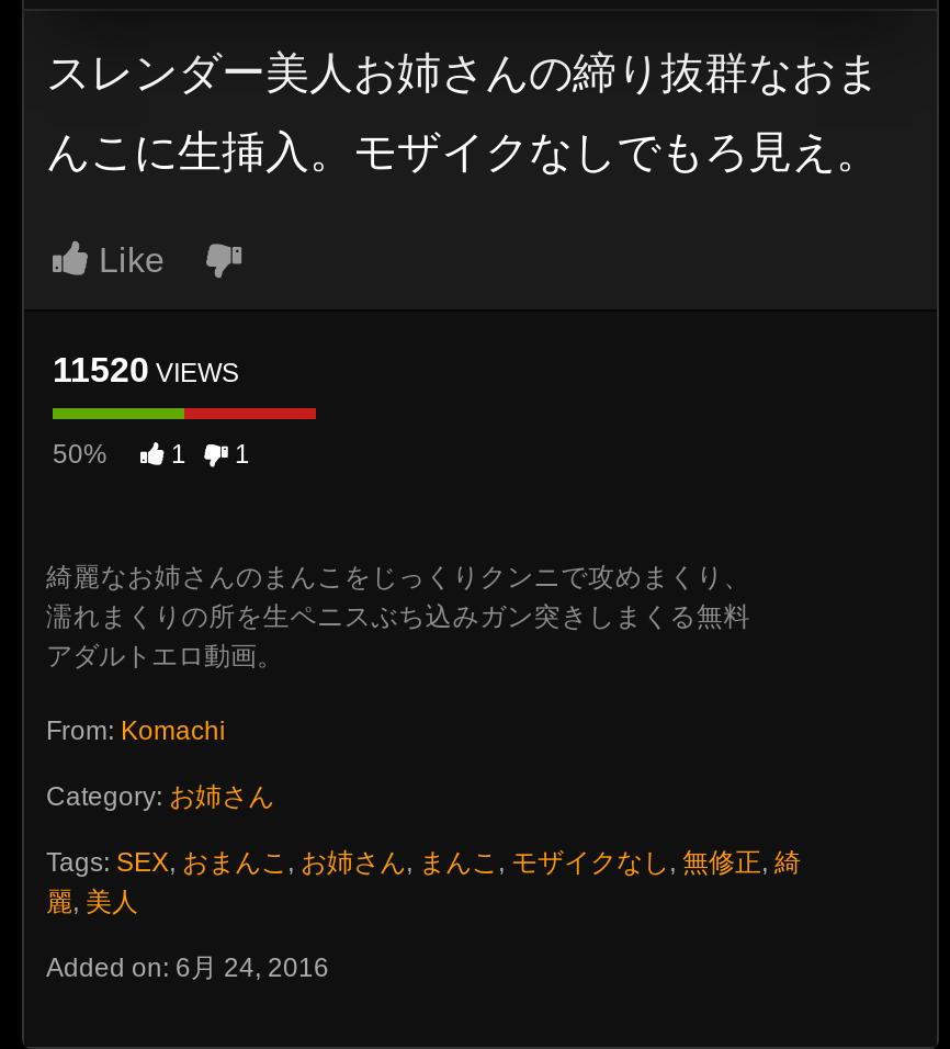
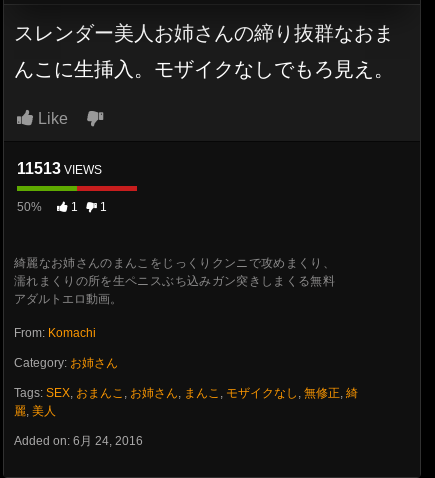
[53,350,239,388] 11520 VIEWS -> [17,160,102,177] 11513 VIEWS

